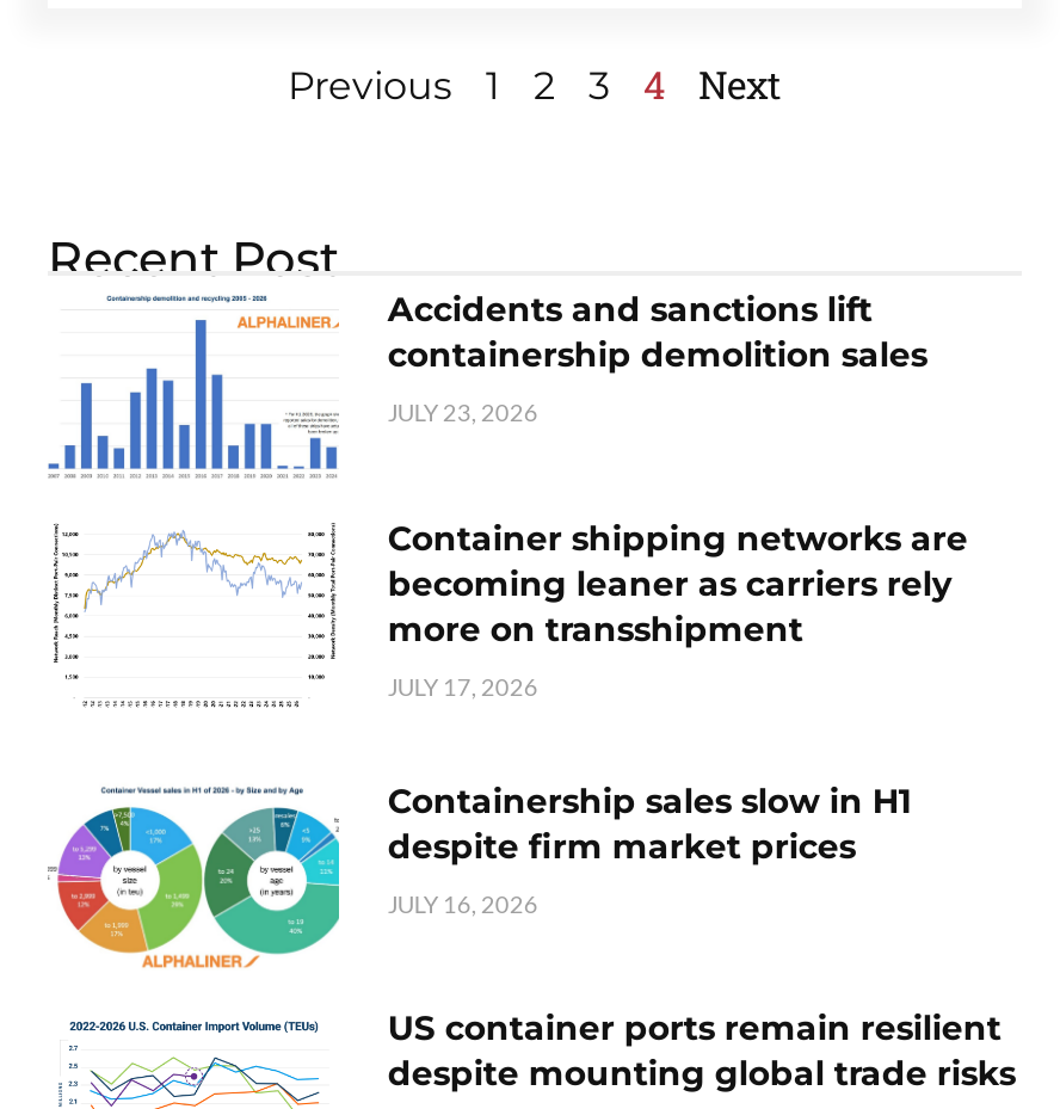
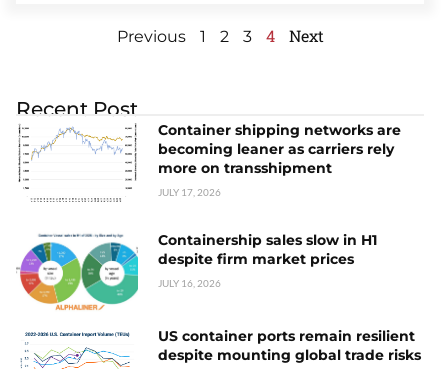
[45,287,927,479] [image] | Accidents and sanctions lift | containership demolition sales | JULY 23, 2026 -> none

